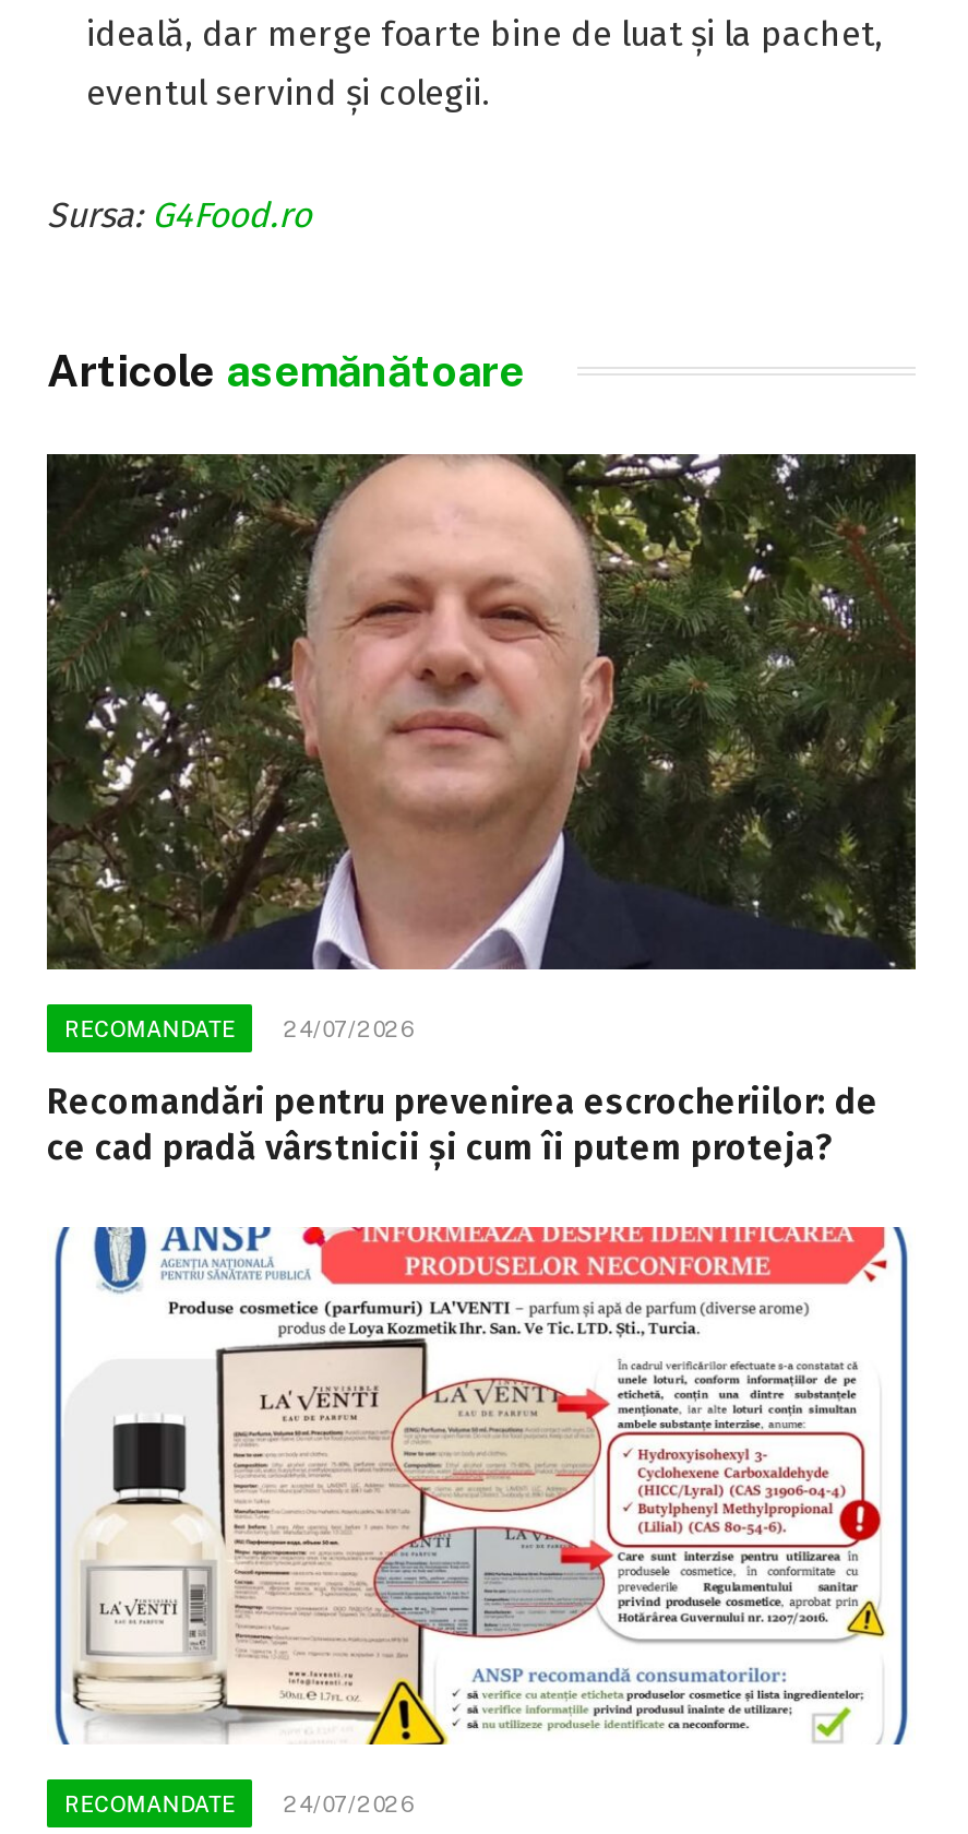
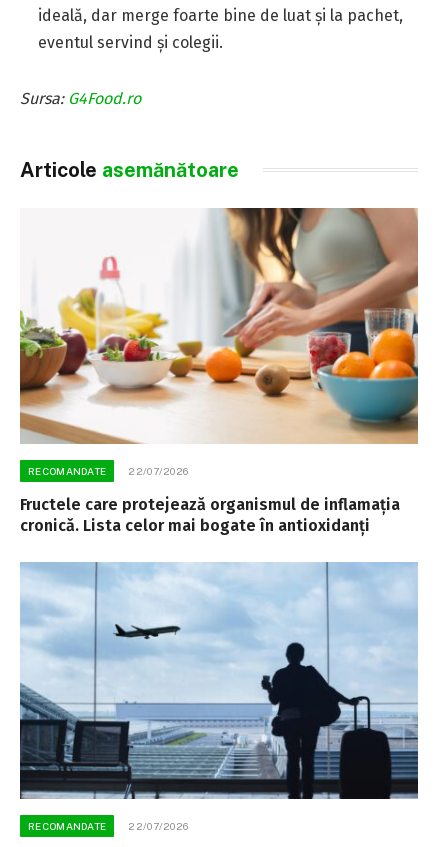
[45,452,918,1043] [image] | RECOMANDATE 24/07/2026 -> [19,207,419,477] [image] | RECOMANDATE 22/07/2026
[47,1082,879,1169] Recomandări pentru prevenirea escrocheriilor: de | ce cad pradă vârstnicii și cum îi putem proteja? -> [20,495,400,535] Fructele care protejează organismul de inflamația | cronică. Lista celor mai bogate în antioxidanți
[47,1225,916,1817] [image] | RECOMANDATE 24/07/2026 -> [19,561,419,832] [image] | RECOMANDATE 22/07/2026

